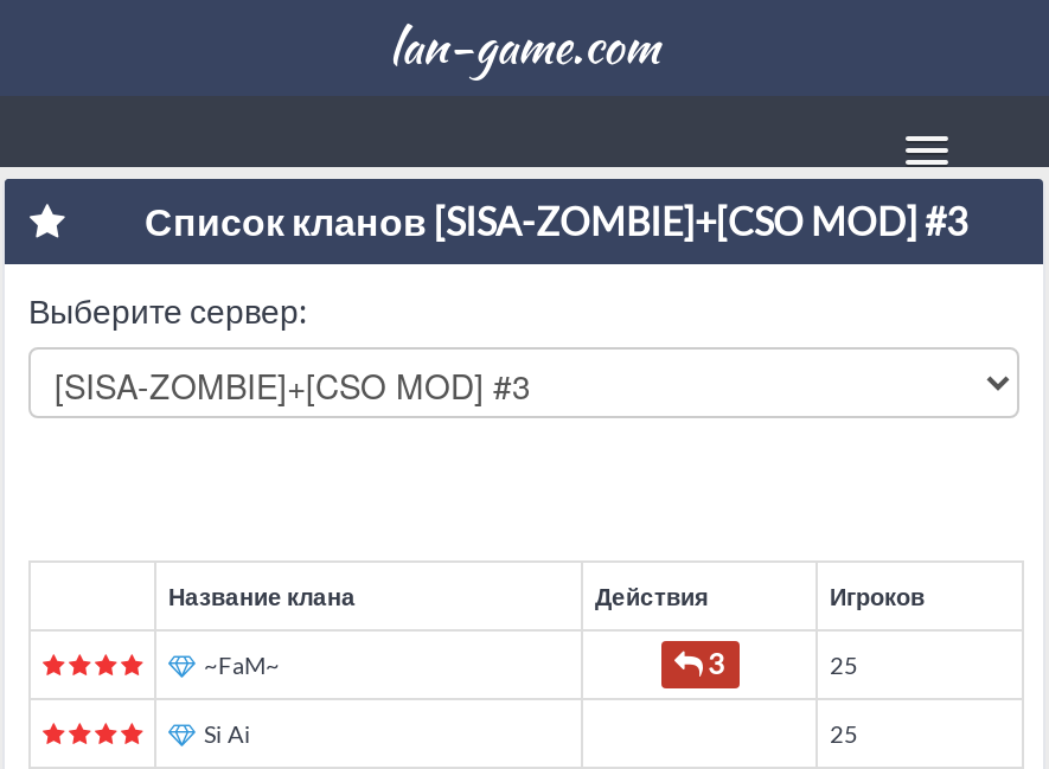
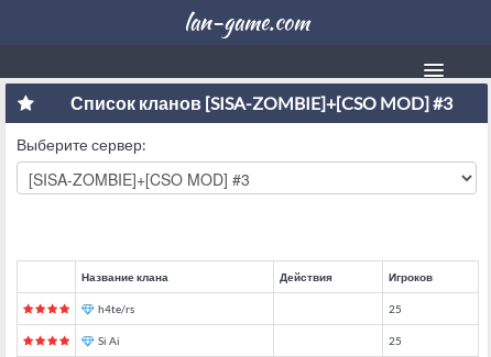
[204,646,724,681] ~FaM~ | 3 -> [98,302,134,315] h4te/rs

